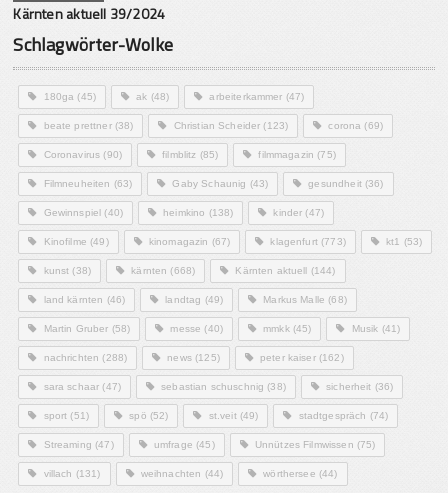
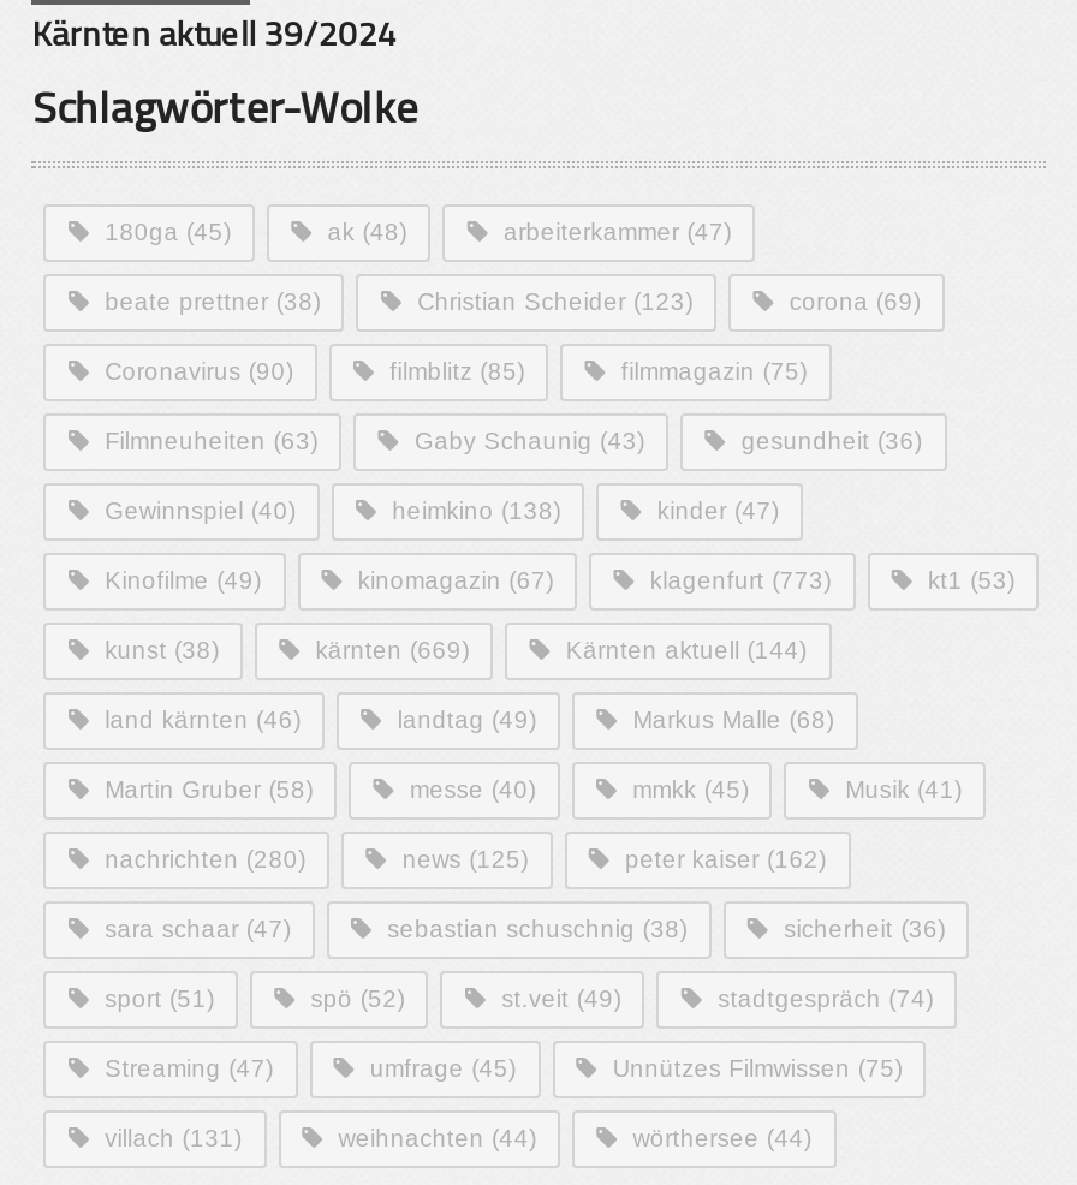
[131,265,195,276] kärnten (668) -> [315,638,469,664] kärnten (669)
[44,352,127,363] nachrichten (288) -> [105,847,306,873] nachrichten (280)

